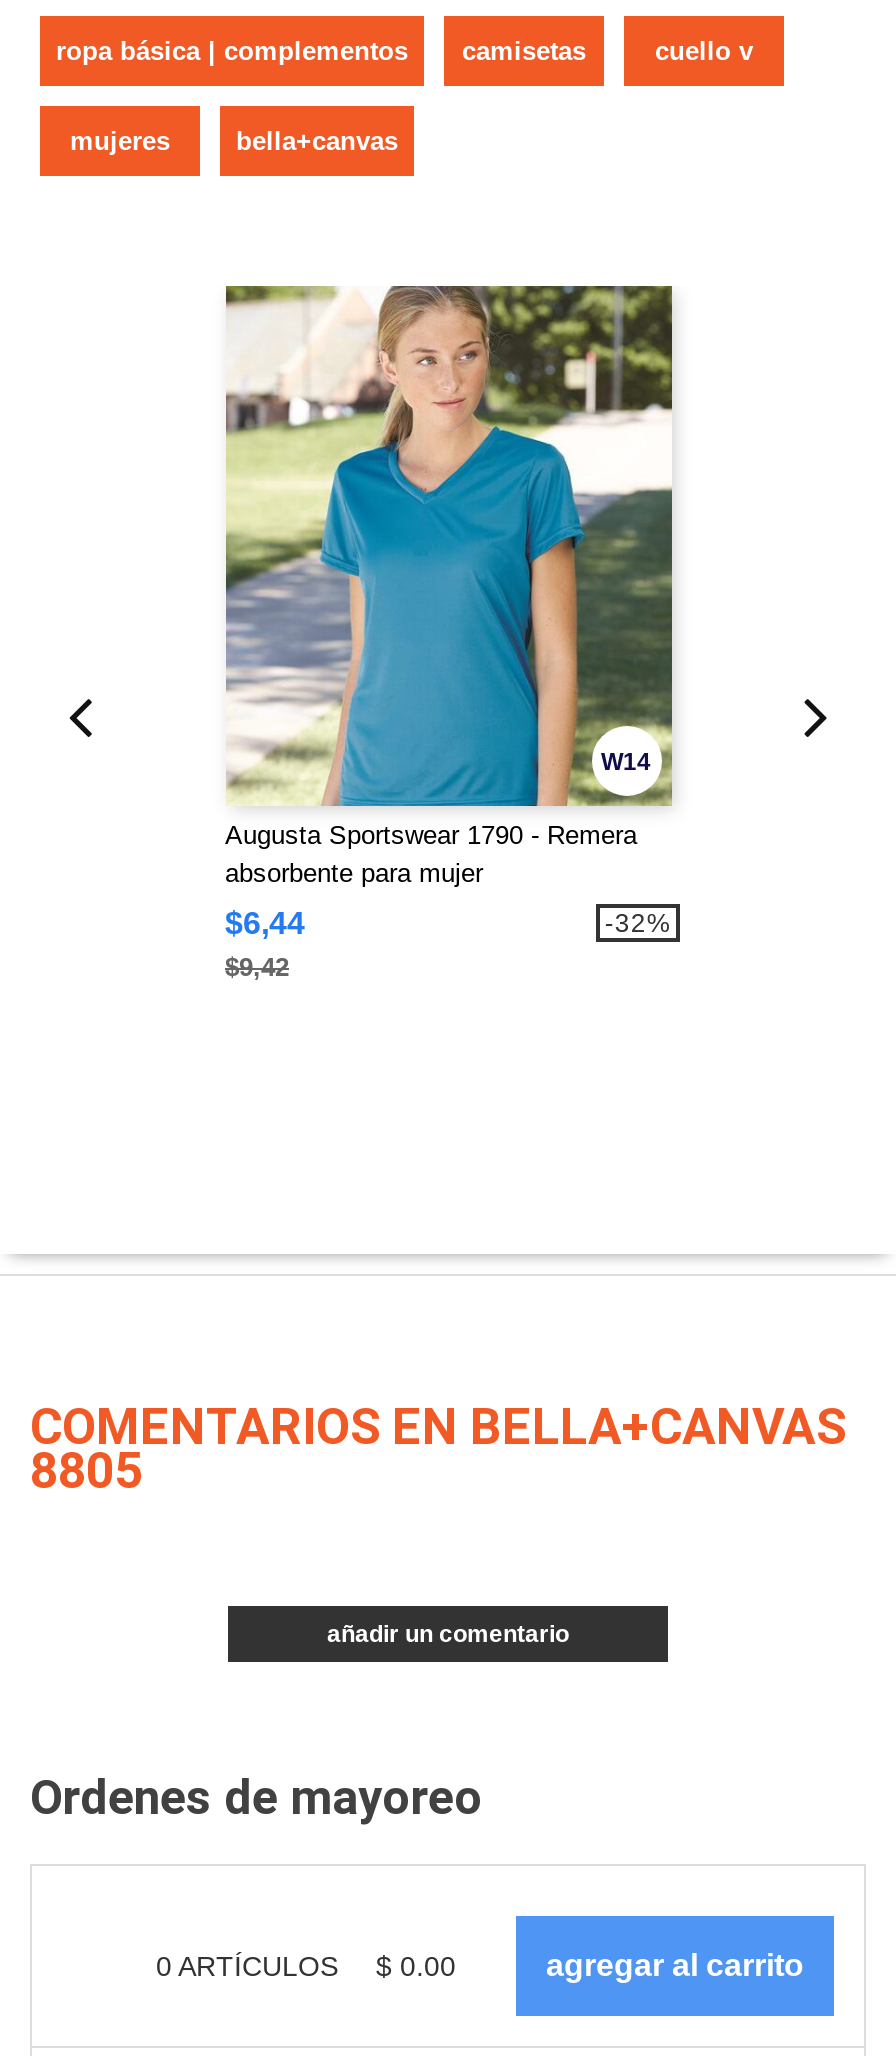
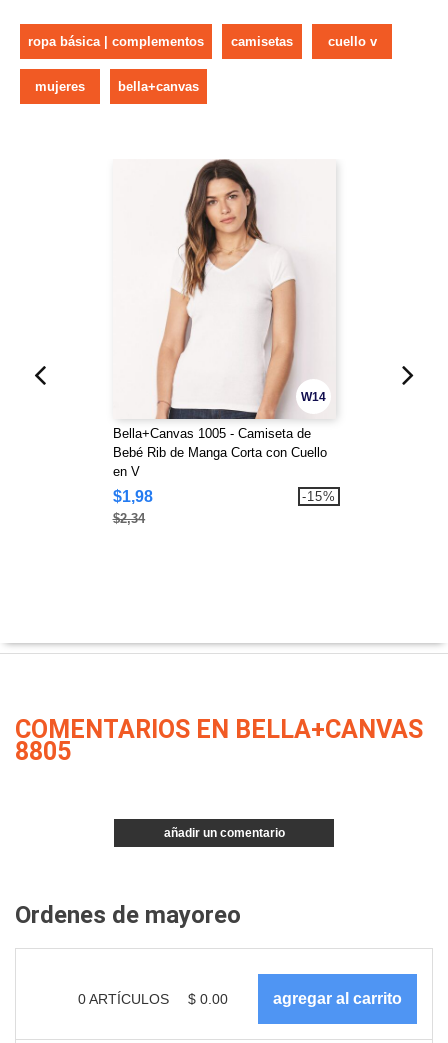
[224,284,674,889] [image] | Augusta Sportswear 1790 - Remera | absorbente para mujer -> [112,159,336,479] [image] | Bella+Canvas 1005 - Camiseta de | Bebé Rib de Manga Corta con Cuello | en V
[225,907,305,983] $6,44 | $9,42 -> [112,488,152,526] $1,98 | $2,34
[605,909,673,939] -32% -> [302,489,336,504] -15%

